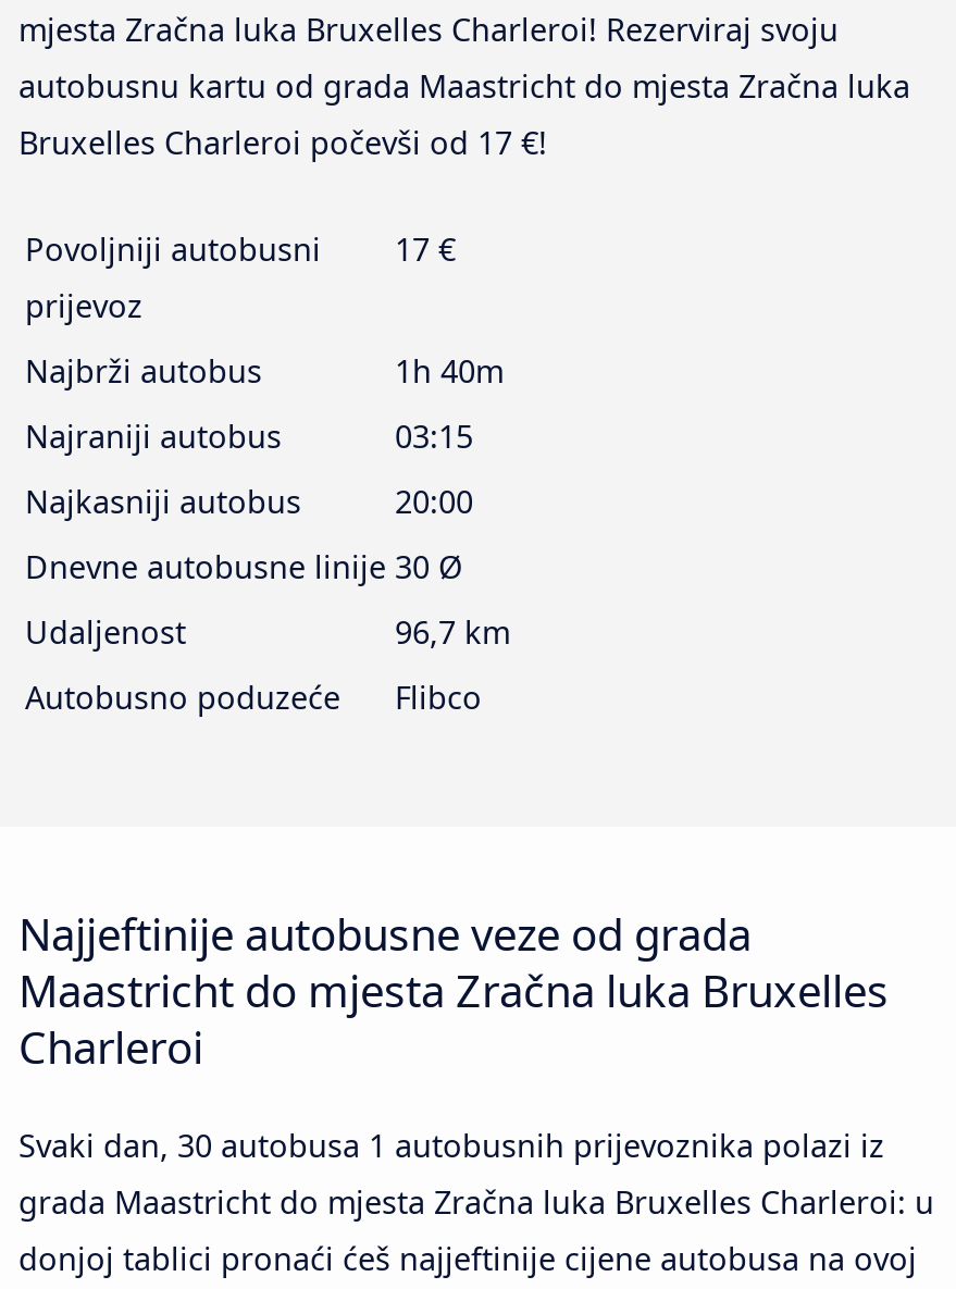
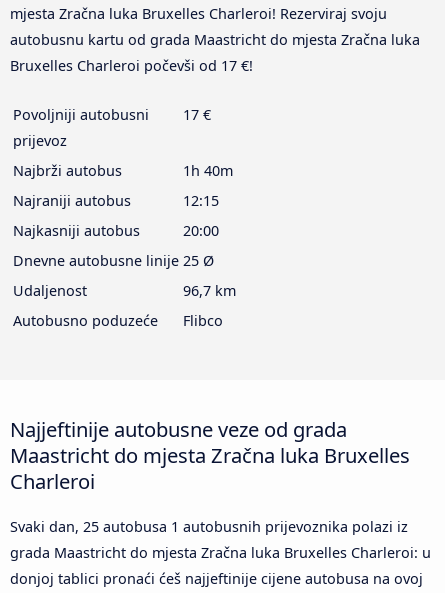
[395,416,473,457] 03:15 -> [183,191,219,210] 12:15
[25,546,462,588] Dnevne autobusne linije 30 Ø -> [13,251,214,270] Dnevne autobusne linije 25 Ø
[18,1126,884,1167] Svaki dan, 30 autobusa 1 autobusnih prijevoznika polazi iz -> [10,517,408,536] Svaki dan, 25 autobusa 1 autobusnih prijevoznika polazi iz

